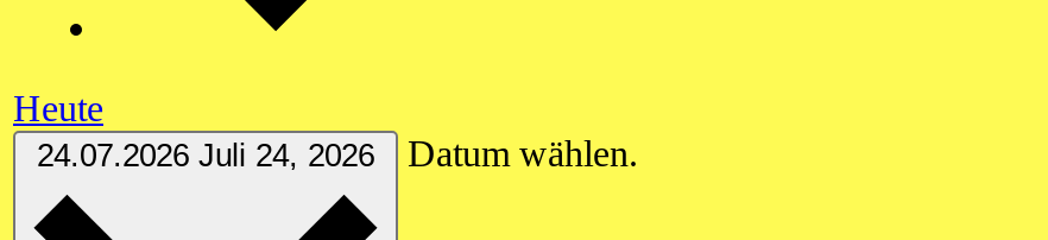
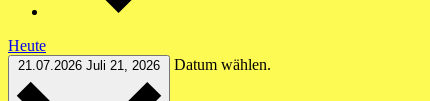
[37,133,638,173] 24.07.2026 Juli 24, 2026 Datum wählen. -> [18,56,271,73] 21.07.2026 Juli 21, 2026 Datum wählen.

